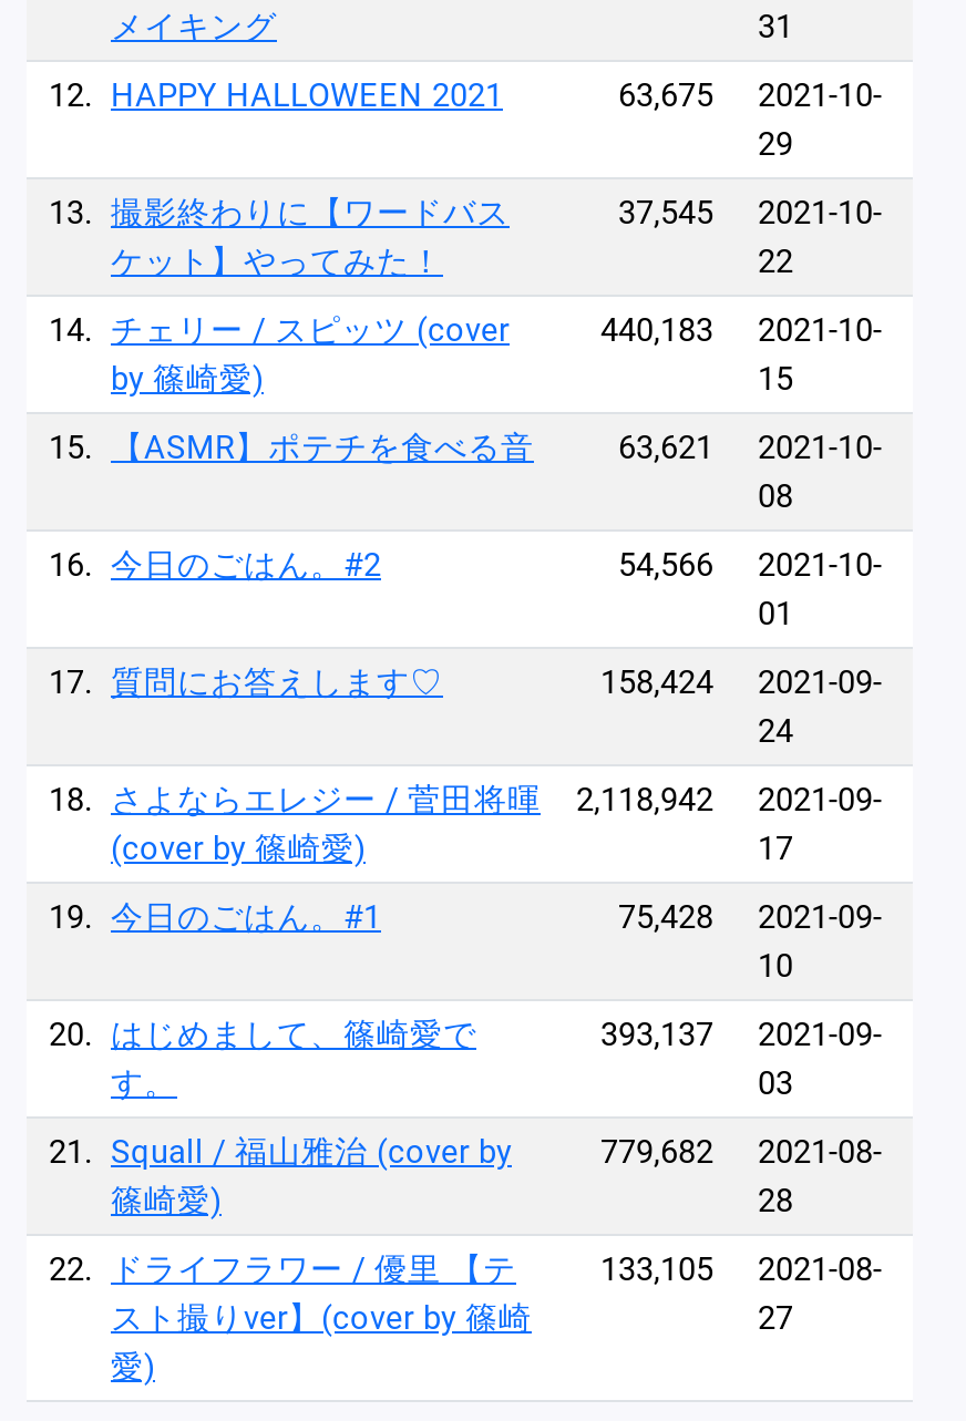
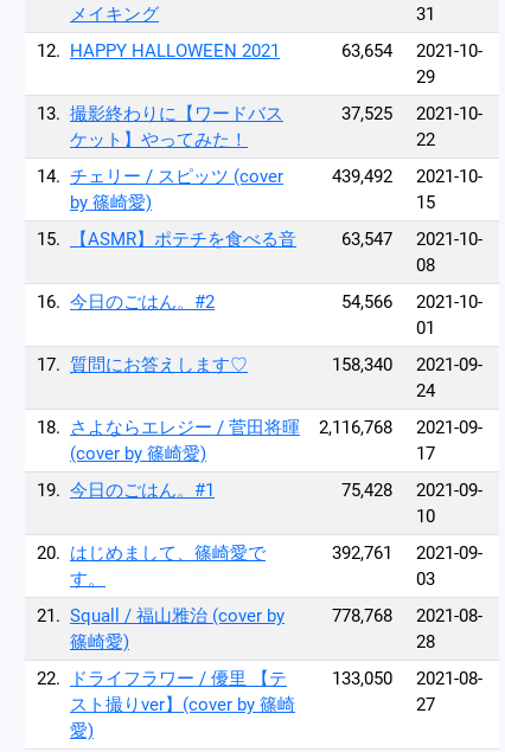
[618,75,882,115] 63,675 2021-10- -> [341,40,482,62] 63,654 2021-10-
[618,193,882,233] 37,545 2021-10- -> [341,103,482,124] 37,525 2021-10-
[600,310,882,350] 440,183 2021-10- -> [332,166,482,187] 439,492 2021-10-
[618,428,882,467] 63,621 2021-10- -> [341,229,482,250] 63,547 2021-10-
[600,662,882,702] 158,424 2021-09- -> [332,354,482,375] 158,340 2021-09-
[49,780,882,820] 18. さよならエレジー / 菅田将暉 2,118,942 2021-09- -> [37,417,482,438] 18. さよならエレジー / 菅田将暉 2,116,768 2021-09-
[600,1015,882,1054] 393,137 2021-09- -> [332,542,482,564] 392,761 2021-09-
[600,1132,882,1172] 779,682 2021-08- -> [332,605,482,626] 778,768 2021-08-
[600,1249,882,1289] 133,105 2021-08- -> [332,668,482,689] 133,050 2021-08-

